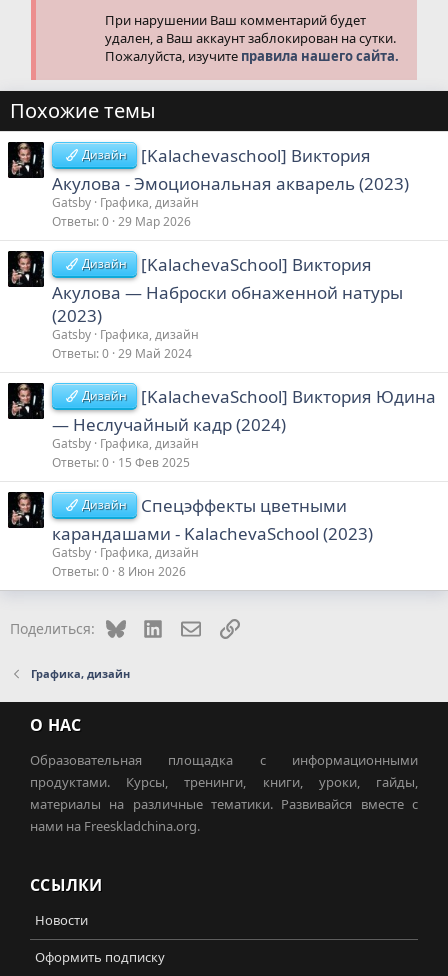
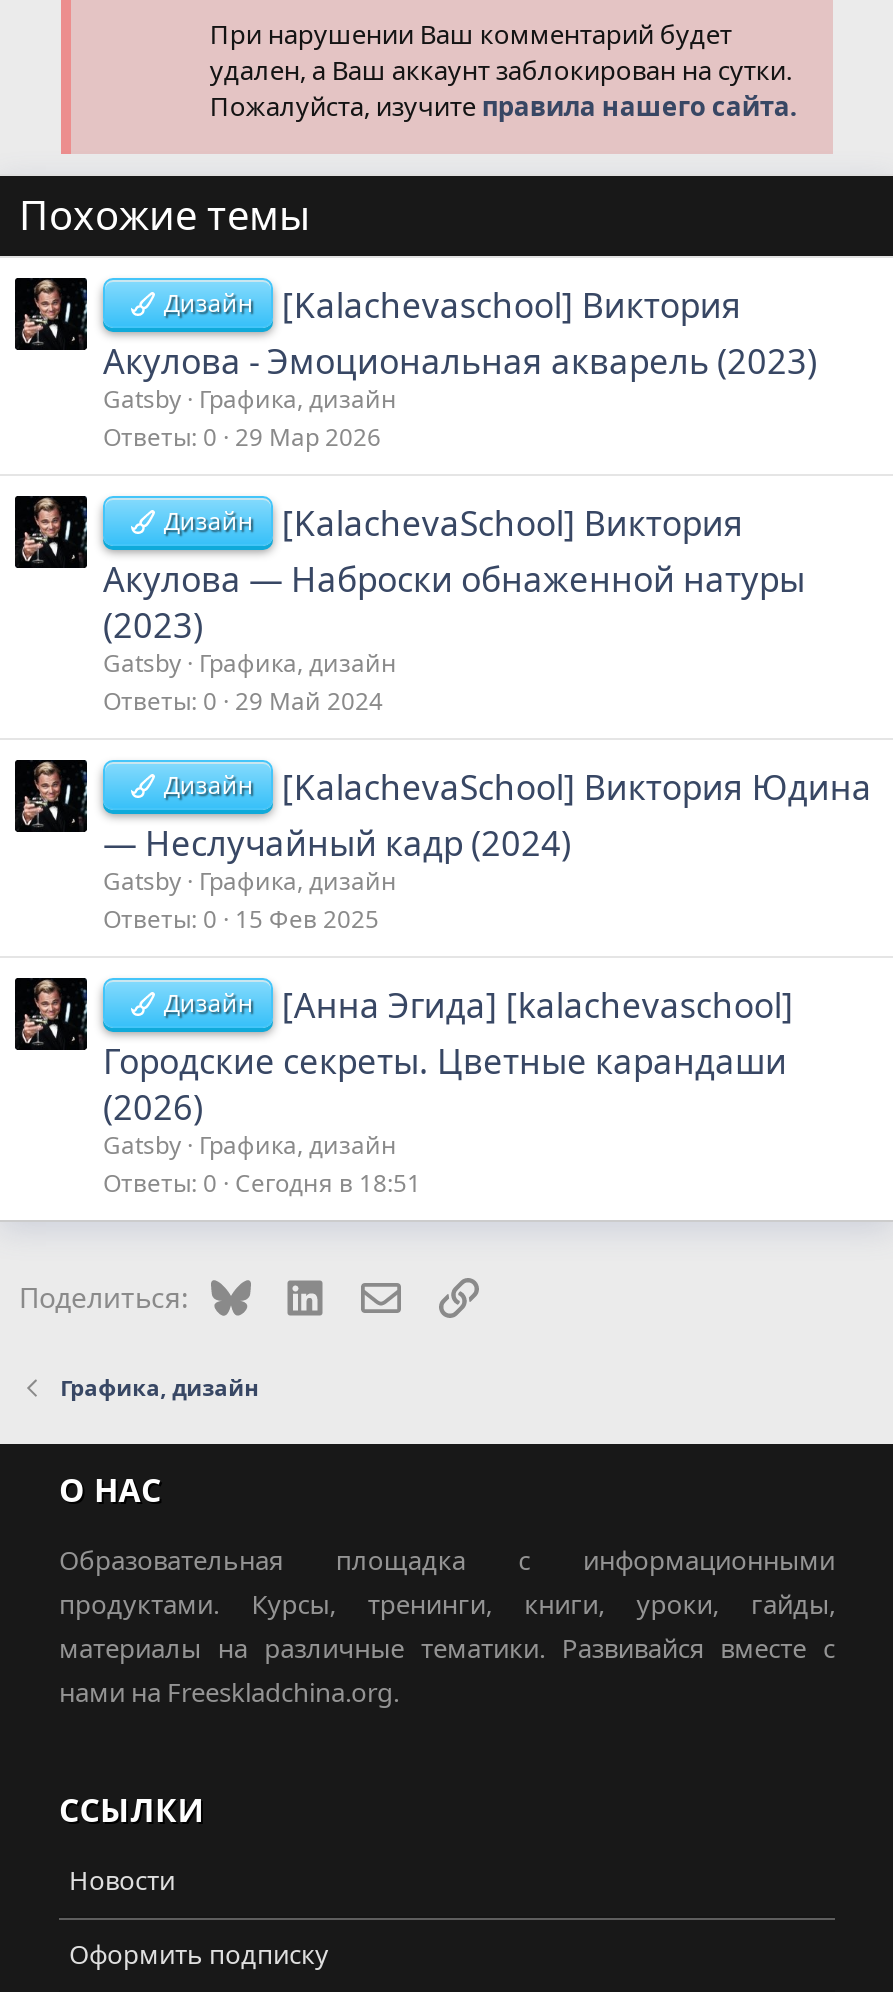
[52,494,373,545] Спецэффекты цветными | карандашами - KalachevaSchool (2023) -> [103,982,794,1130] [Анна Эгида] [kalachevaschool] | Городские секреты. Цветные карандаши | (2026)
[52,563,186,580] Ответы 0 8 Июн 2026 -> [103,1166,421,1200] Ответы 0 Сегодня в 18:51

